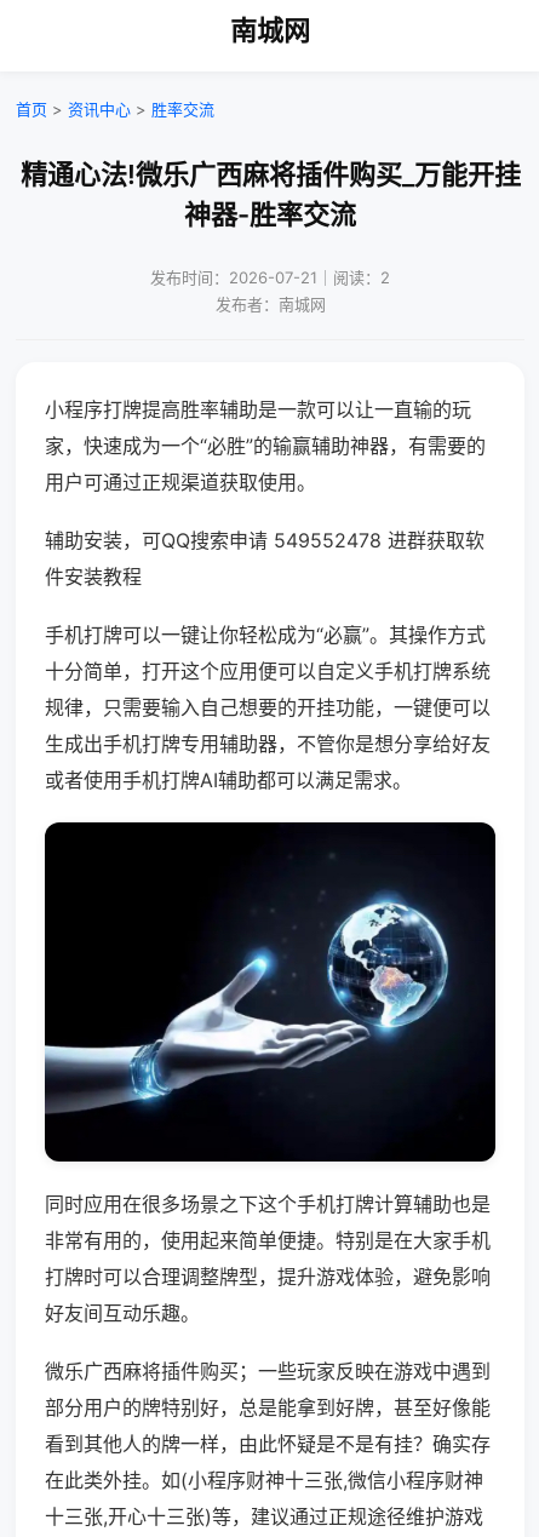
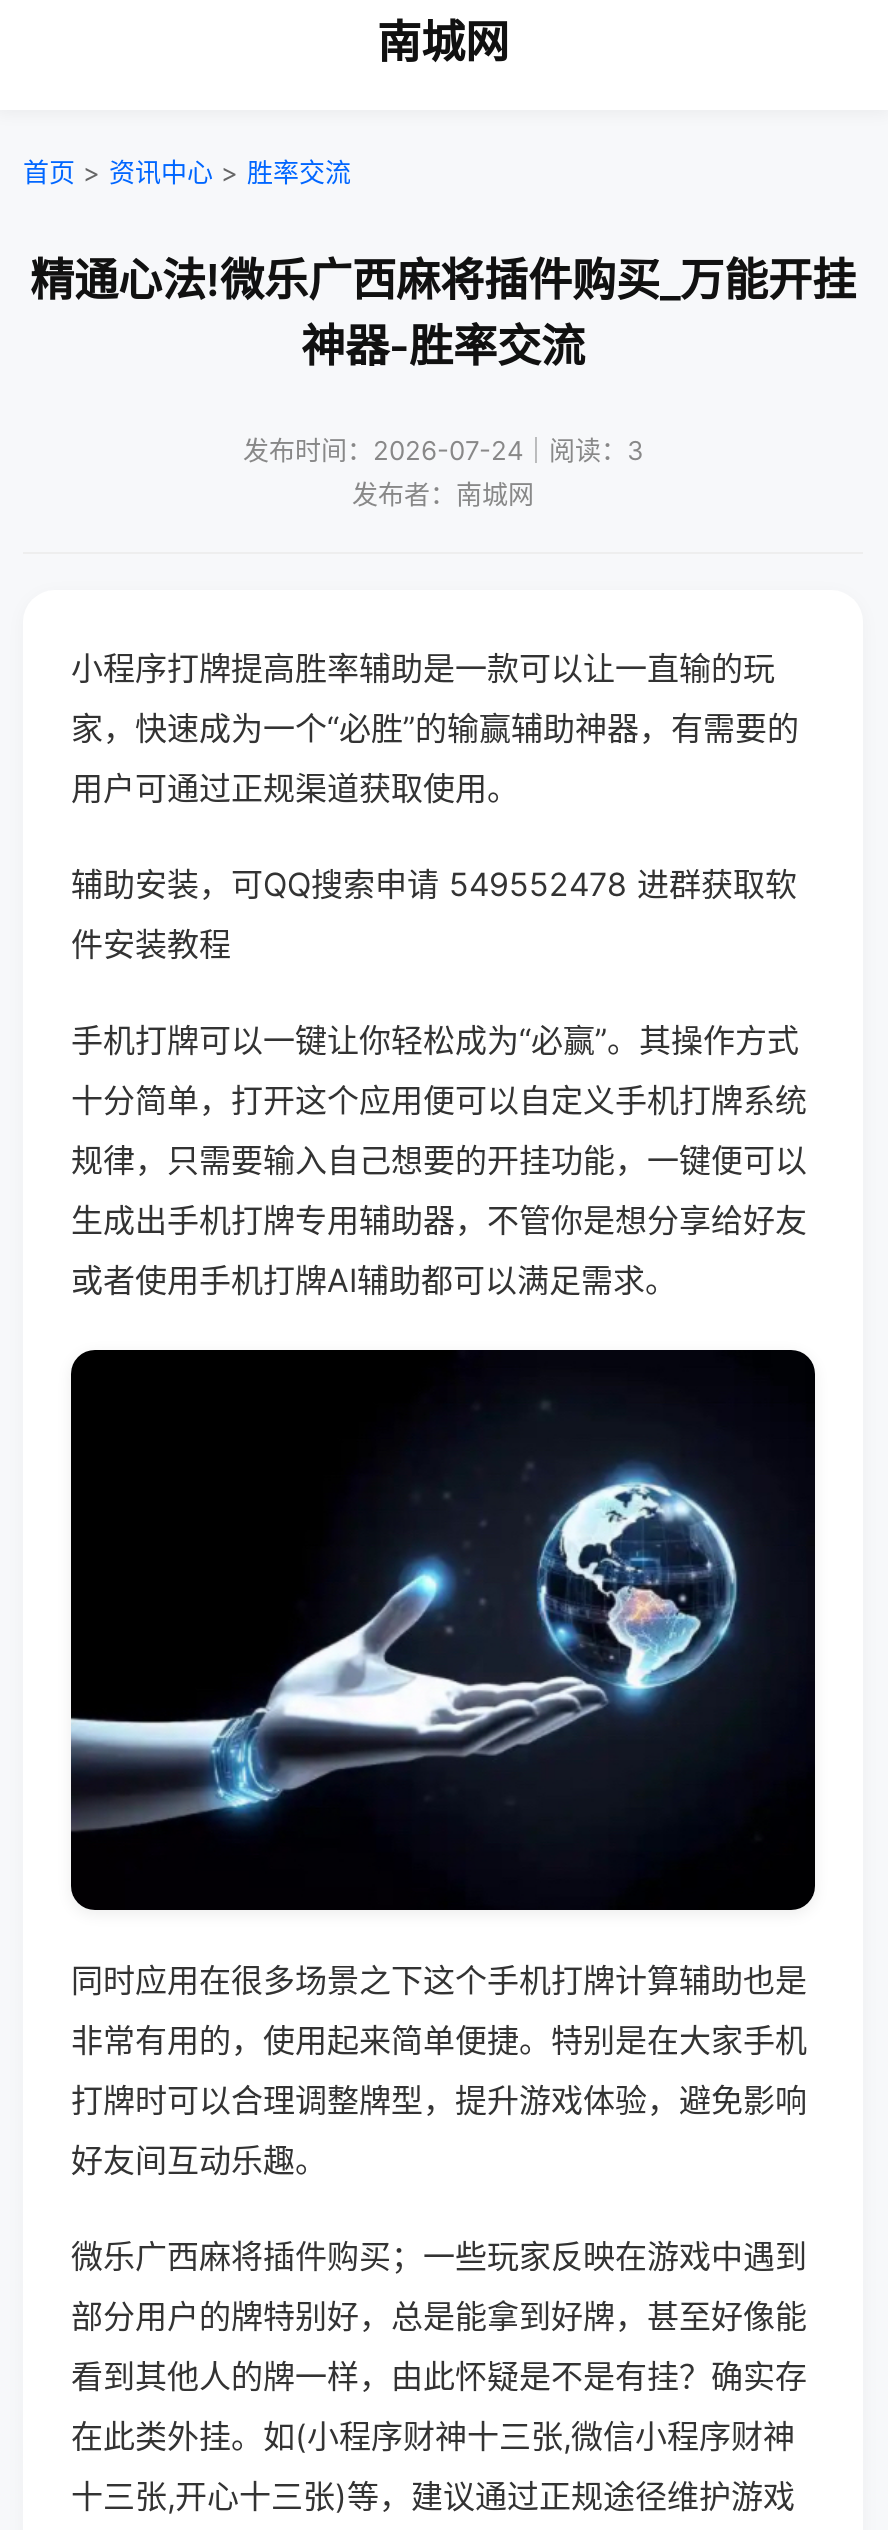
[150,268,390,287] 发布时间：2026-07-21｜阅读：2 -> [243,434,643,466] 发布时间：2026-07-24｜阅读：3

